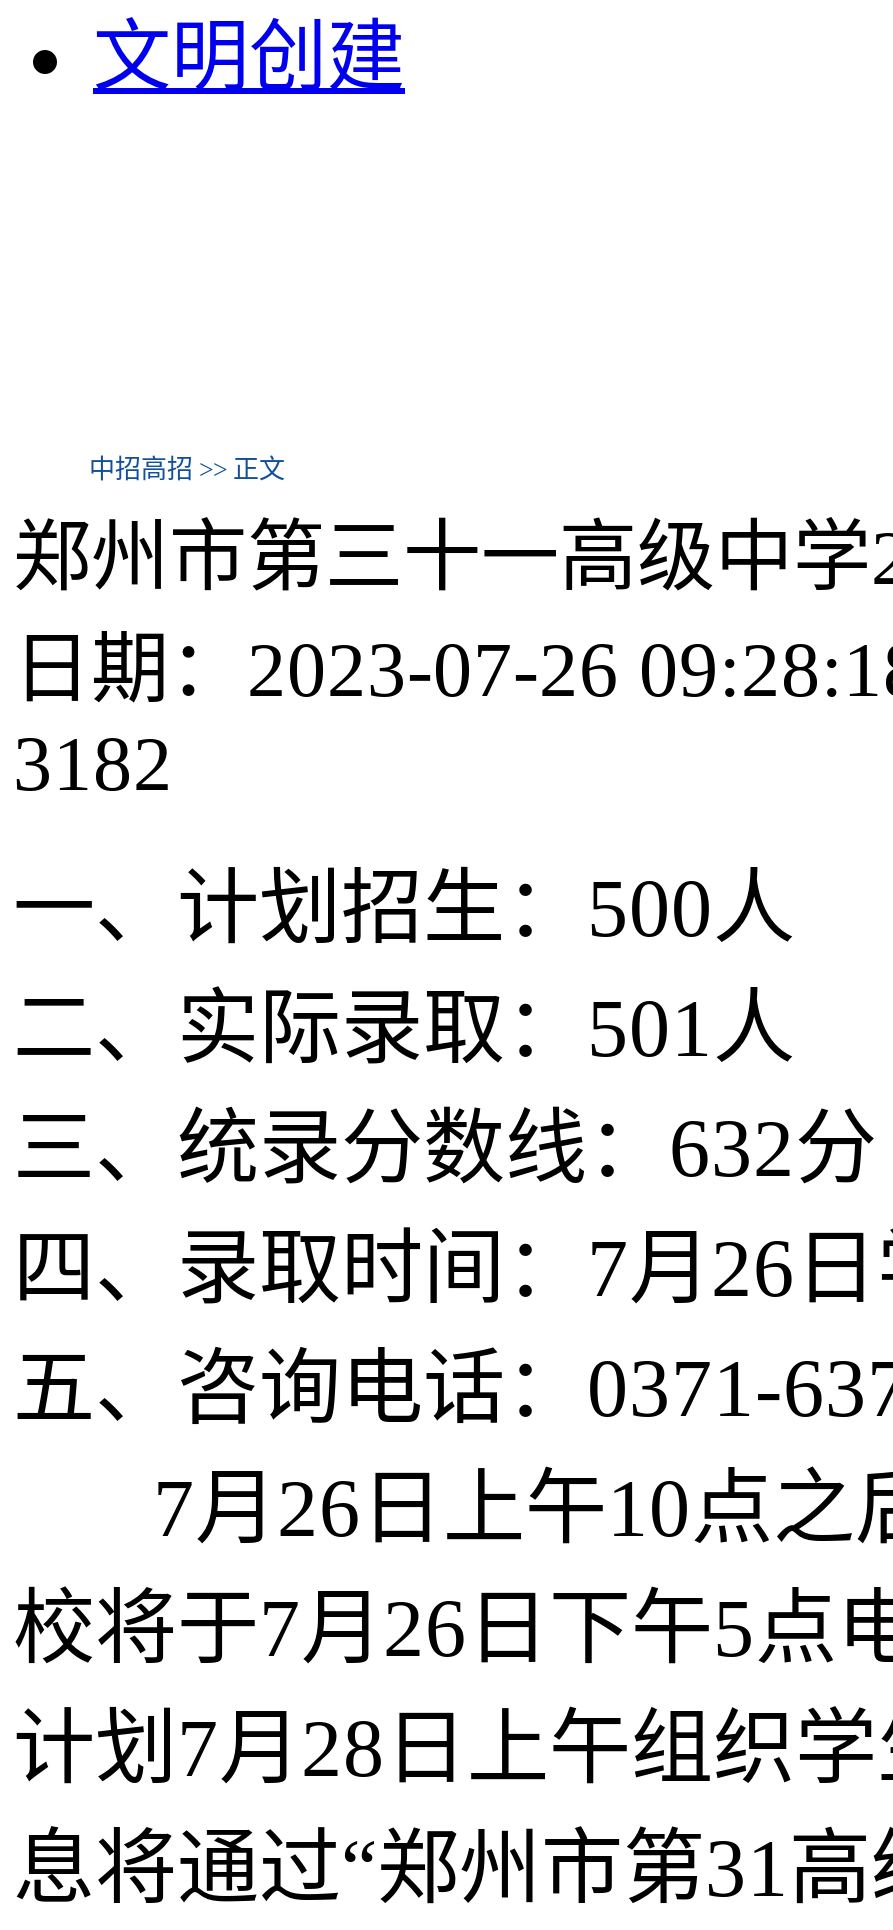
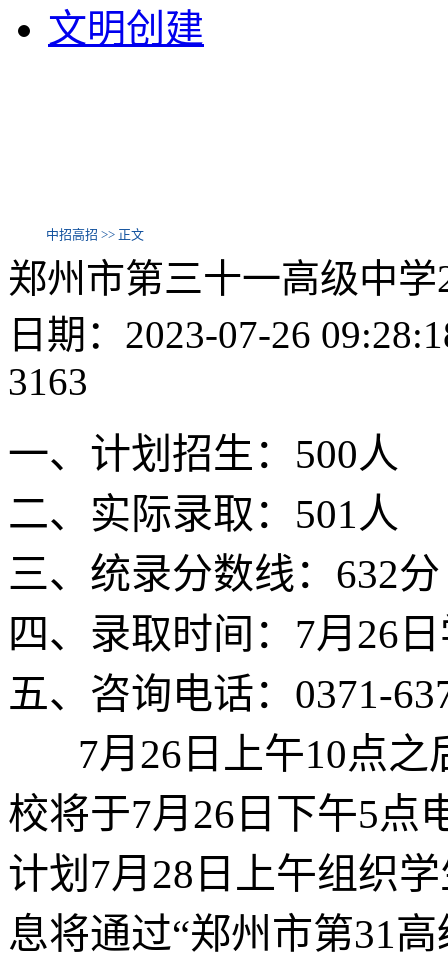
[13,720,173,806] 3182 -> [8,360,88,403] 3163

